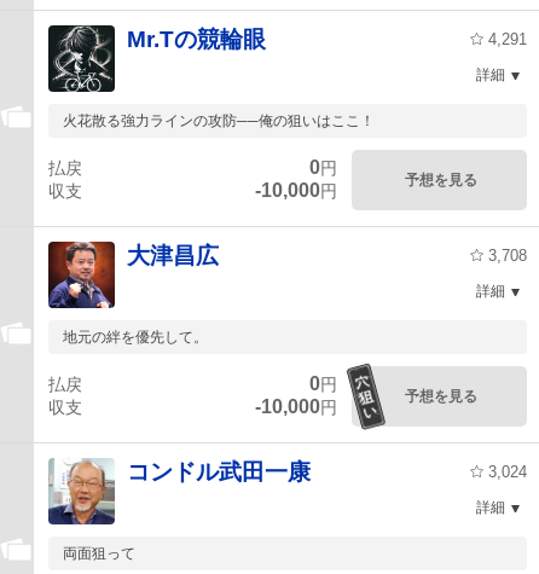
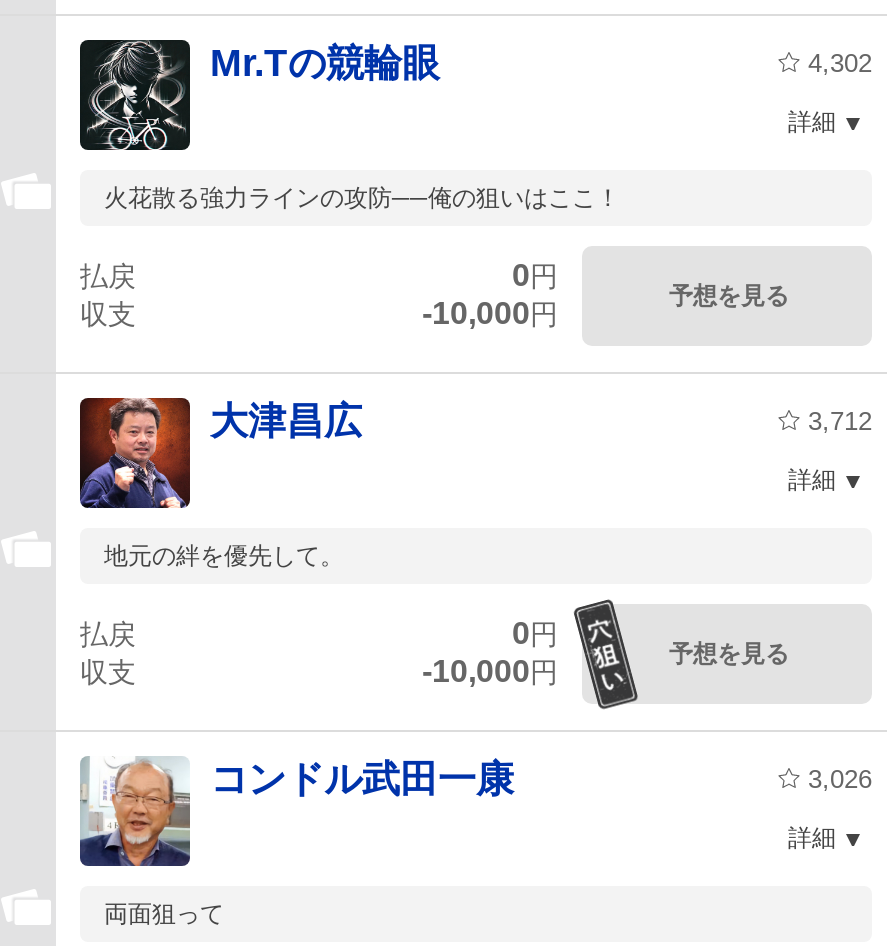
[488,31,527,49] 4,291 -> [808,49,872,79] 4,302
[488,247,527,265] 3,708 -> [808,407,872,437] 3,712
[488,463,527,481] 3,024 -> [808,765,872,795] 3,026

